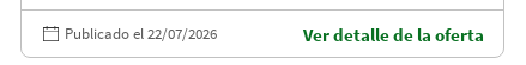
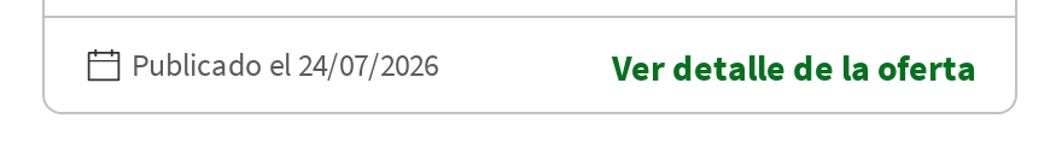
[65,23,217,43] Publicado el 22/07/2026 -> [132,44,438,84] Publicado el 24/07/2026

